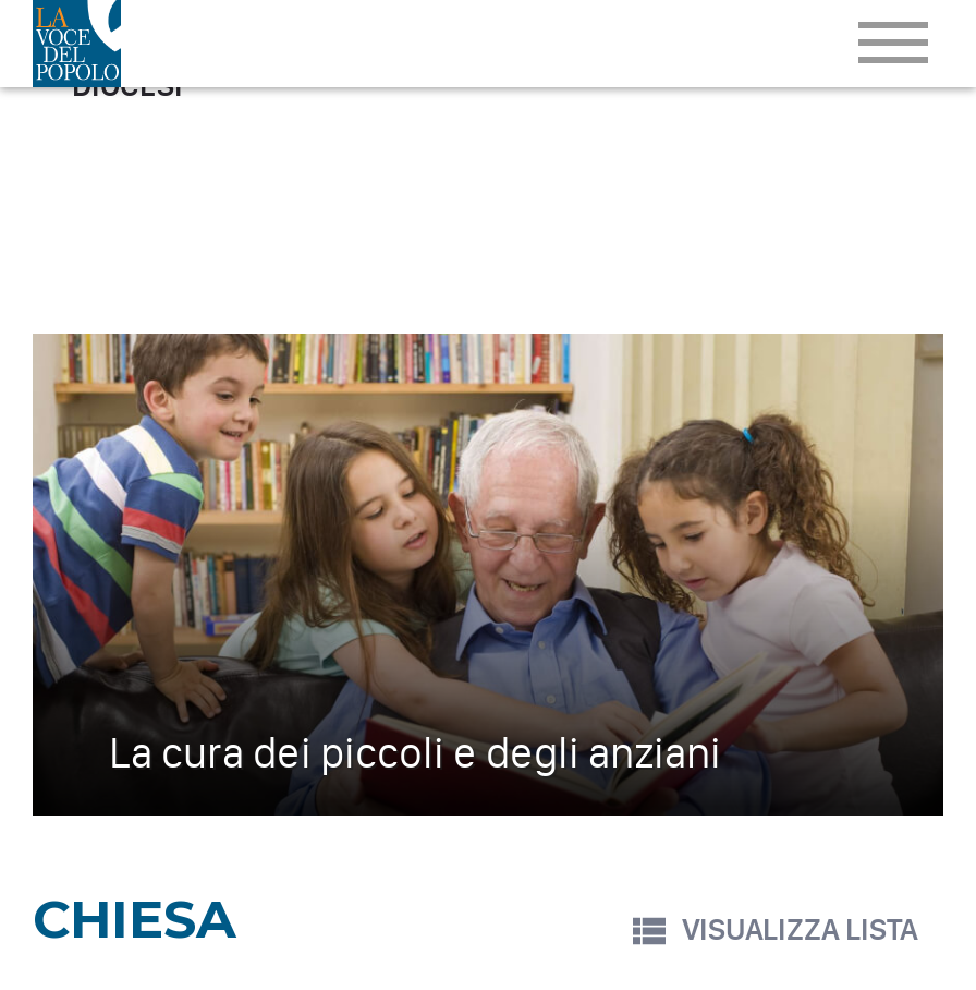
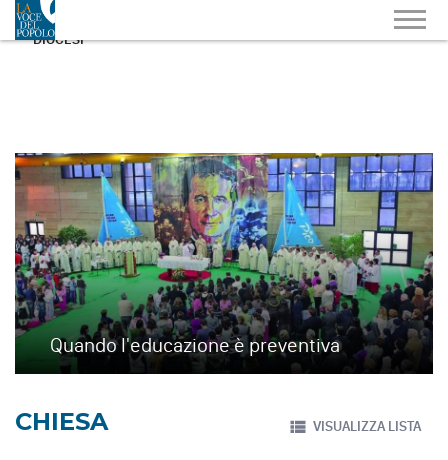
[30,331,945,789] [image] | La cura dei piccoli e degli anziani -> [14,152,434,363] [image] | Quando l'educazione è preventiva

